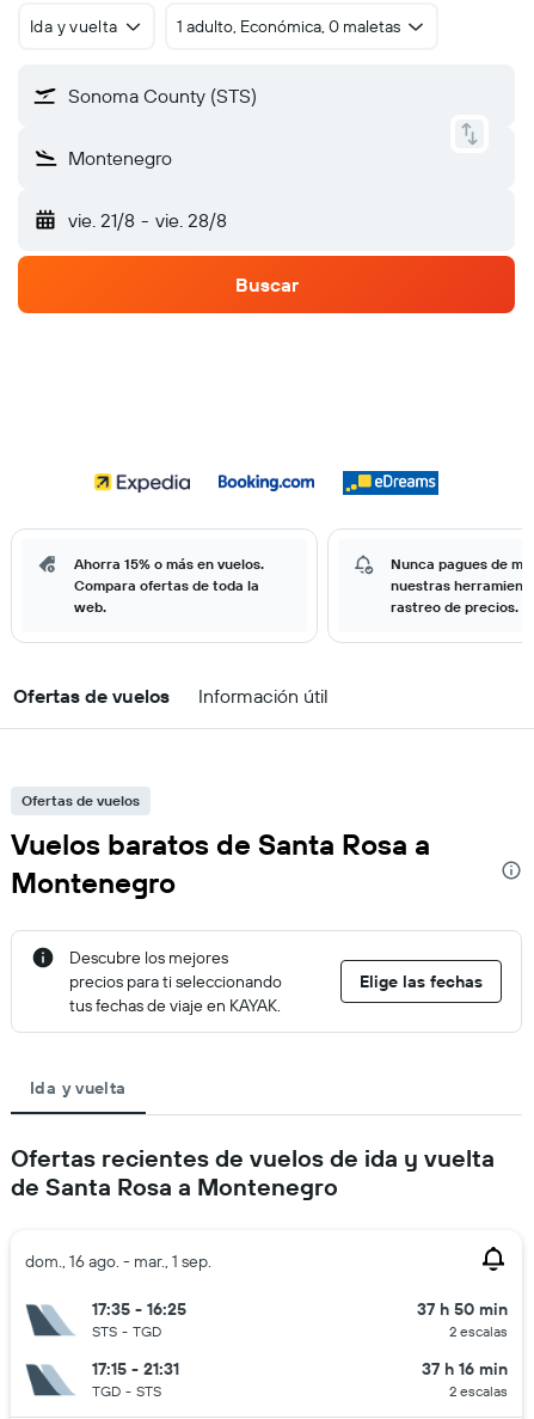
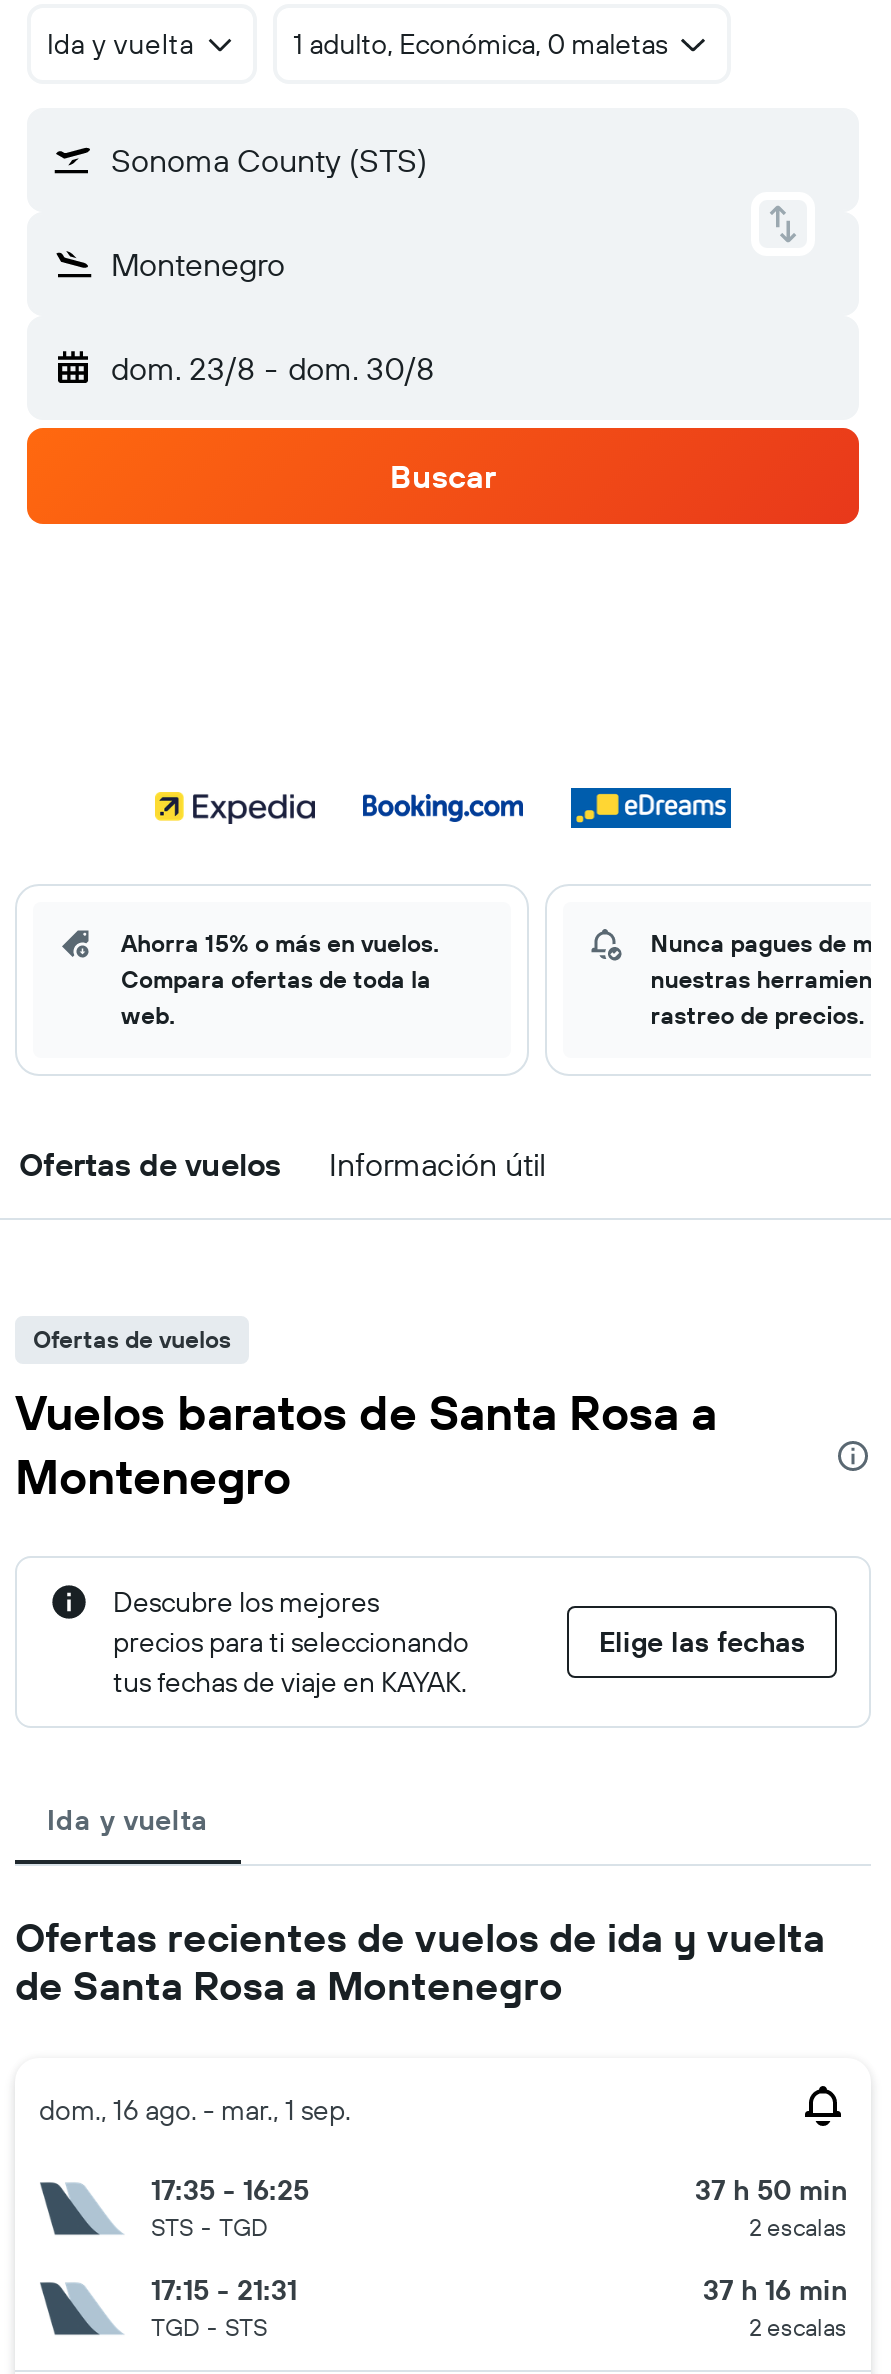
[68,208,227,232] vie. 21/8 - vie. 28/8 -> [111,348,434,388] dom. 23/8 - dom. 30/8

